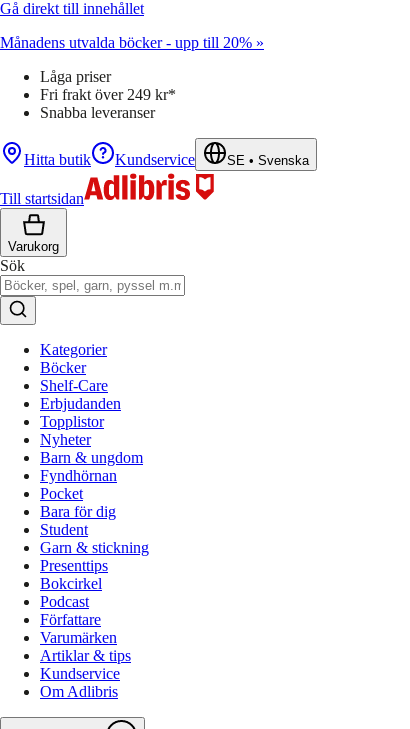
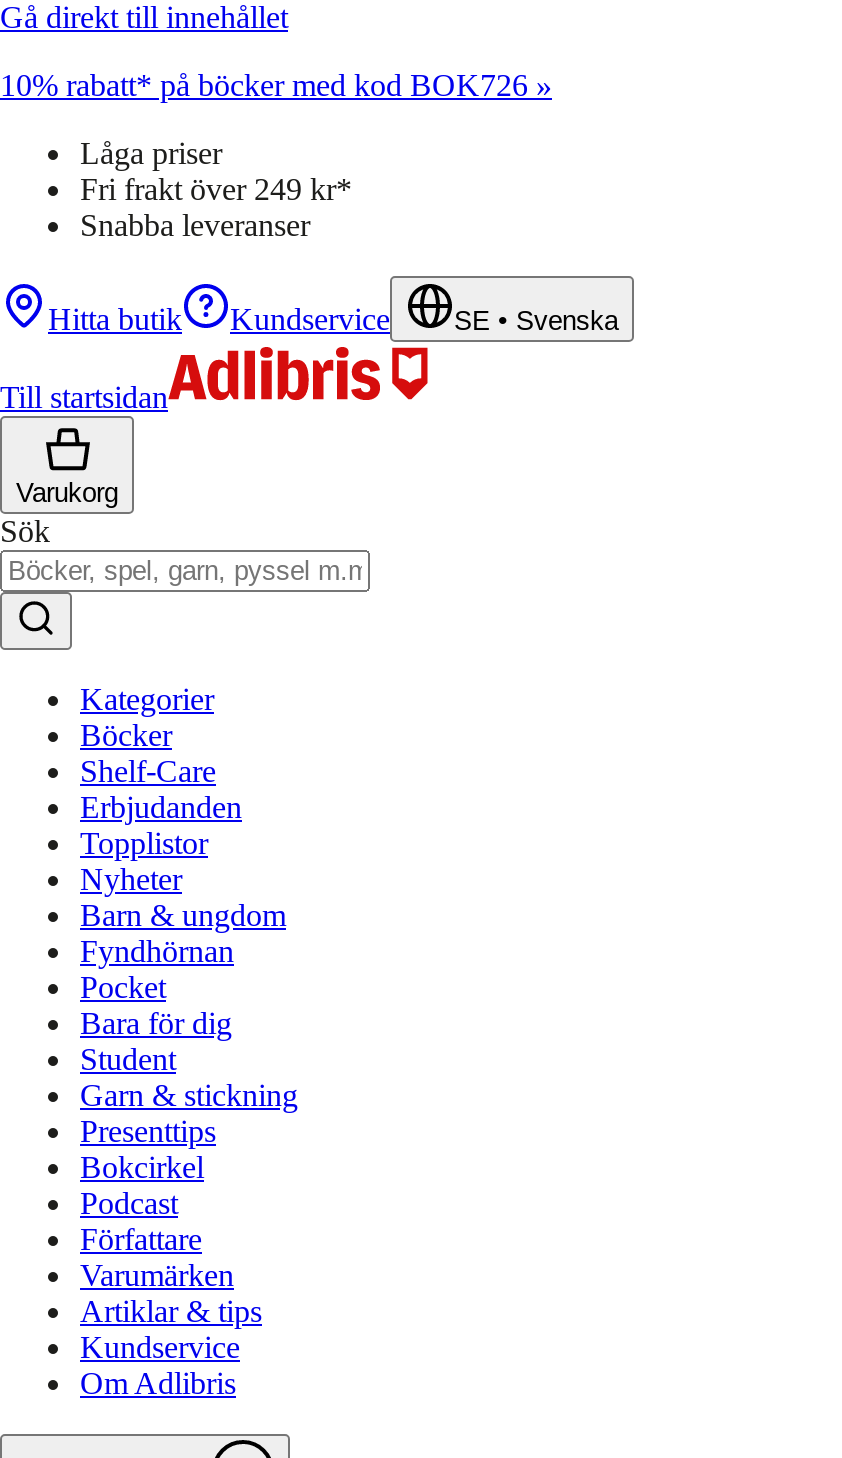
[0,34,264,51] Månadens utvalda böcker - upp till 20% » -> [0,68,552,102] 10% rabatt* på böcker med kod BOK726 »

